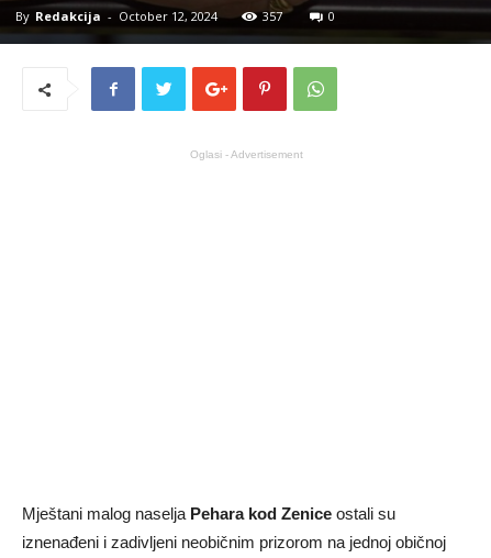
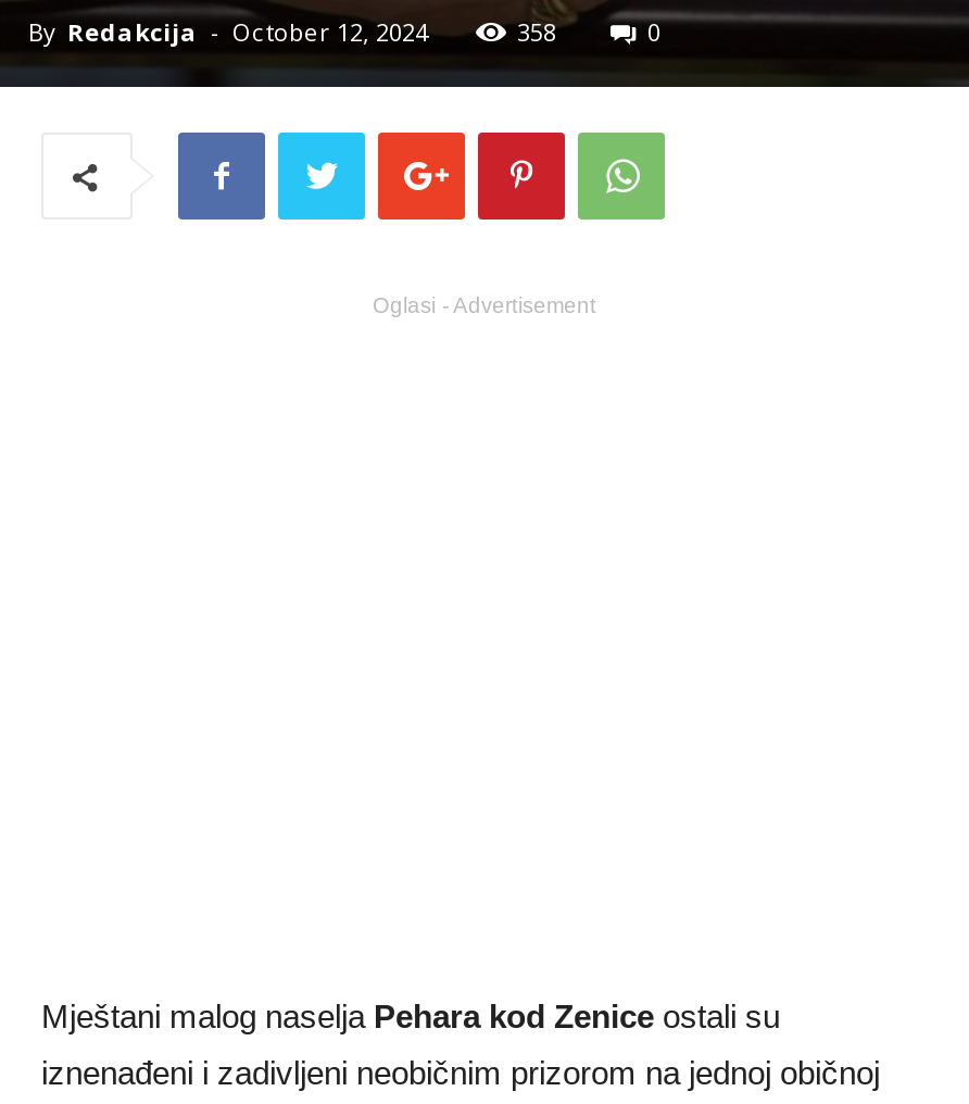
[263,8,282,24] 357 -> [517,15,556,48] 358

